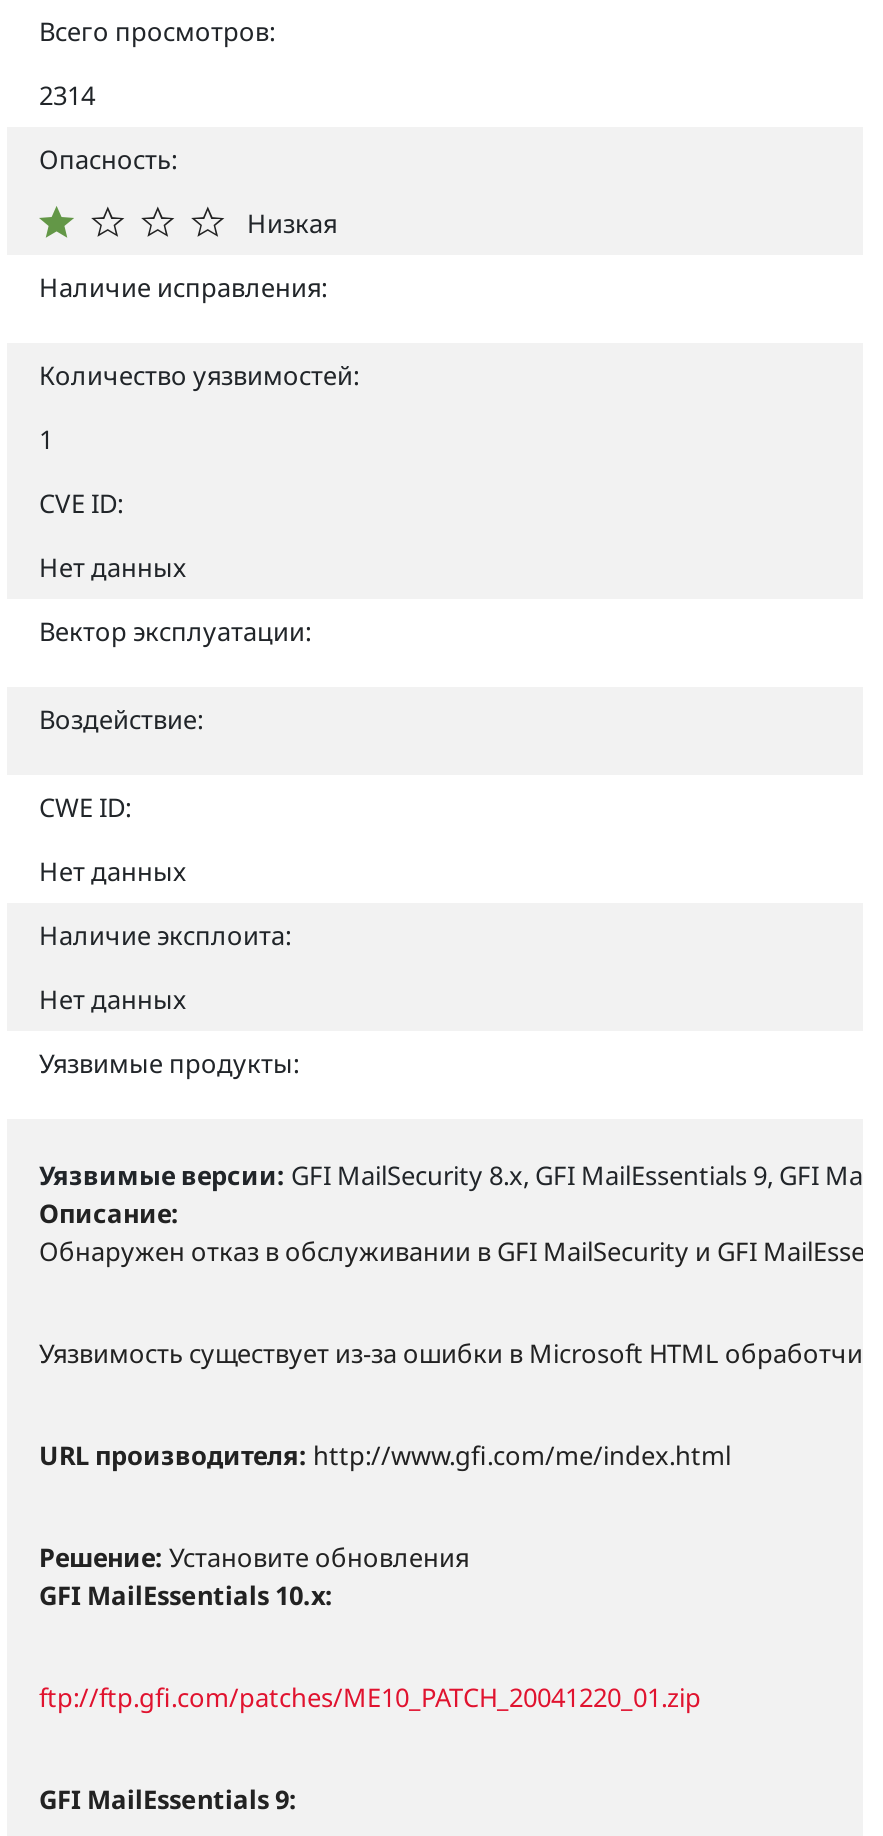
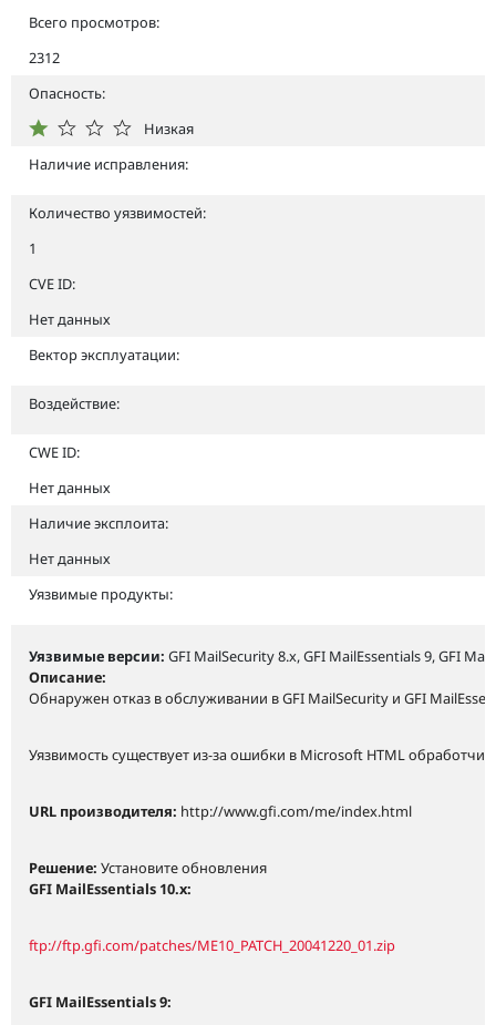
[39,76,95,112] 2314 -> [29,47,60,67] 2312

